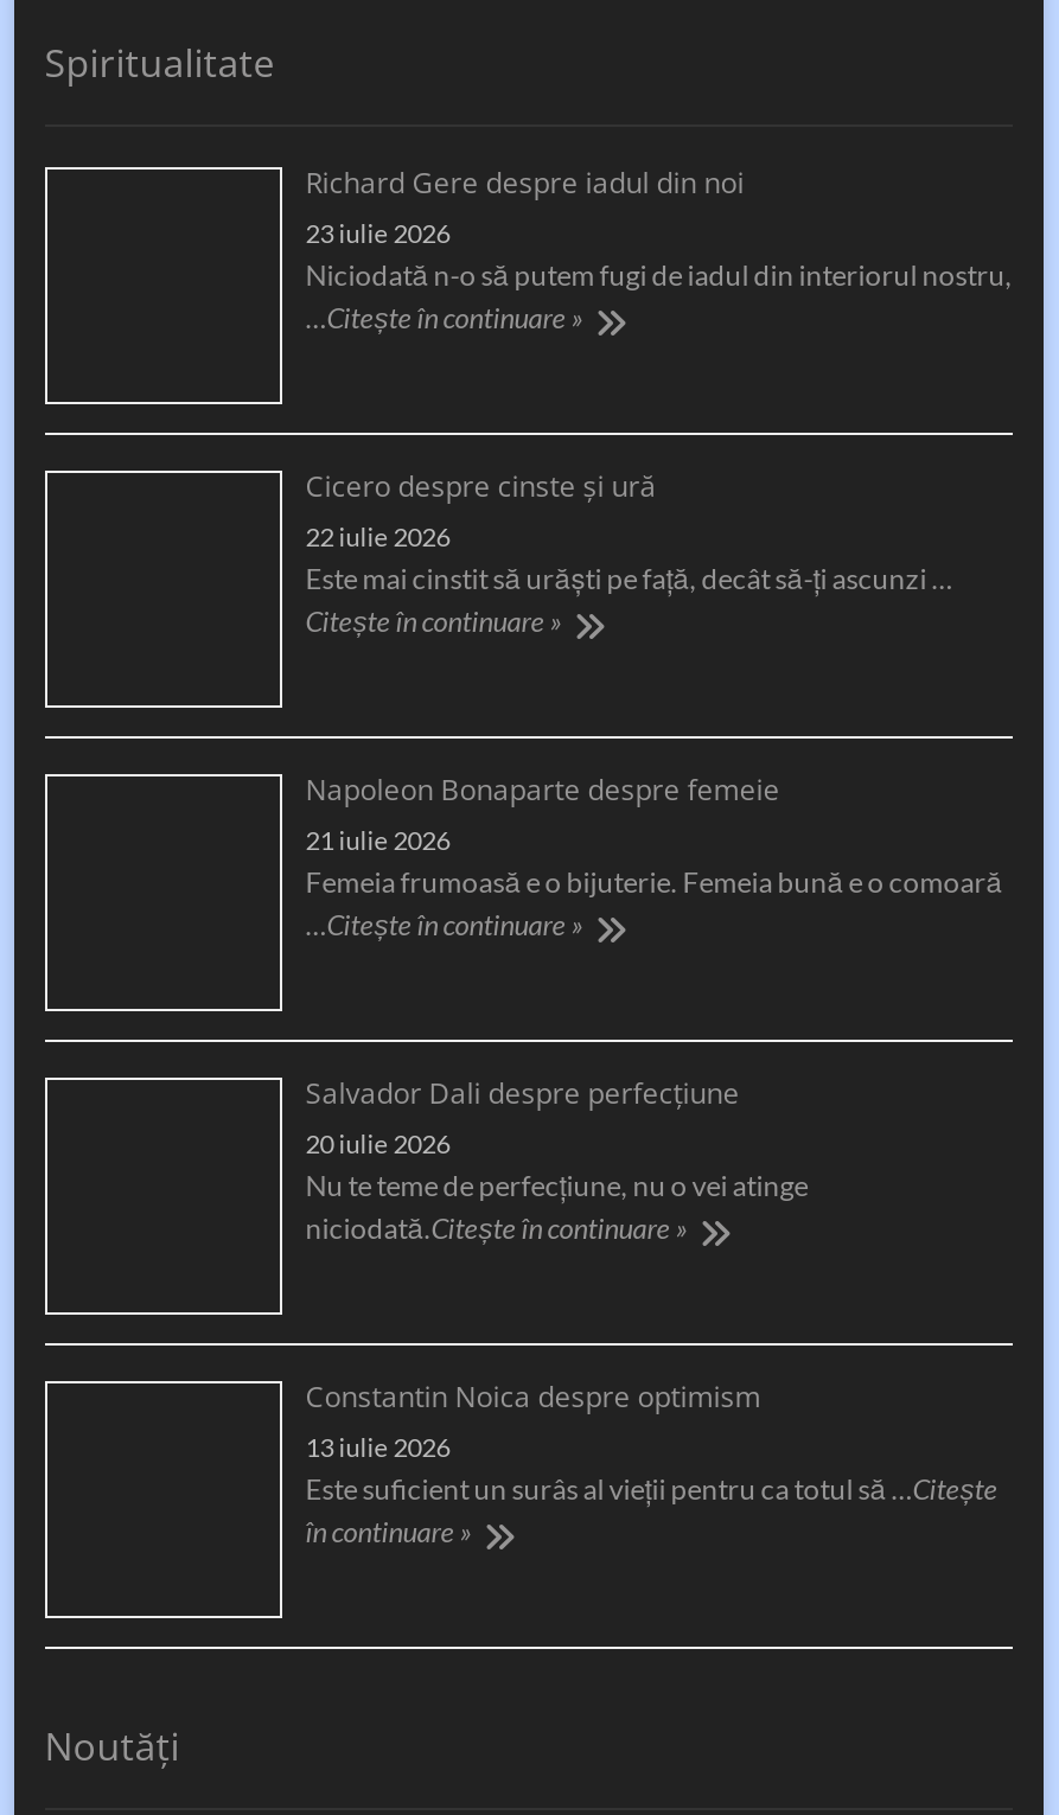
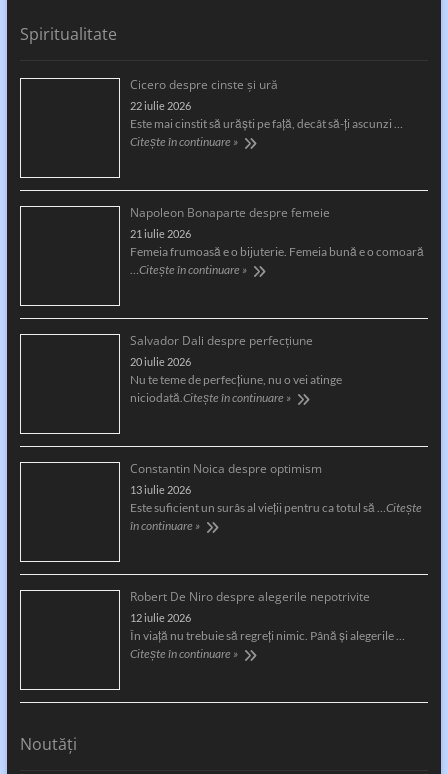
[305,163,1012,336] Richard Gere despre iadul din noi | 23 iulie 2026 | Niciodată n-o să putem fugi de iadul din interiorul nostru, | …Citește în continuare » -> none
moved [305,466,1003,1550] -> [130,76,424,533]: Cicero despre cinste şi ură | 22 iulie 2026 | Este mai cinstit să urăști pe față, decât să-ți ascunzi … | ... | Este suficient un surâs al vieţii pentru ca totul să …Citește | în continuare »
none -> [130,588,405,661] Robert De Niro despre alegerile nepotrivite | 12 iulie 2026 | În viață nu trebuie să regreți nimic. Până și alegerile … | Citește în continuare »

